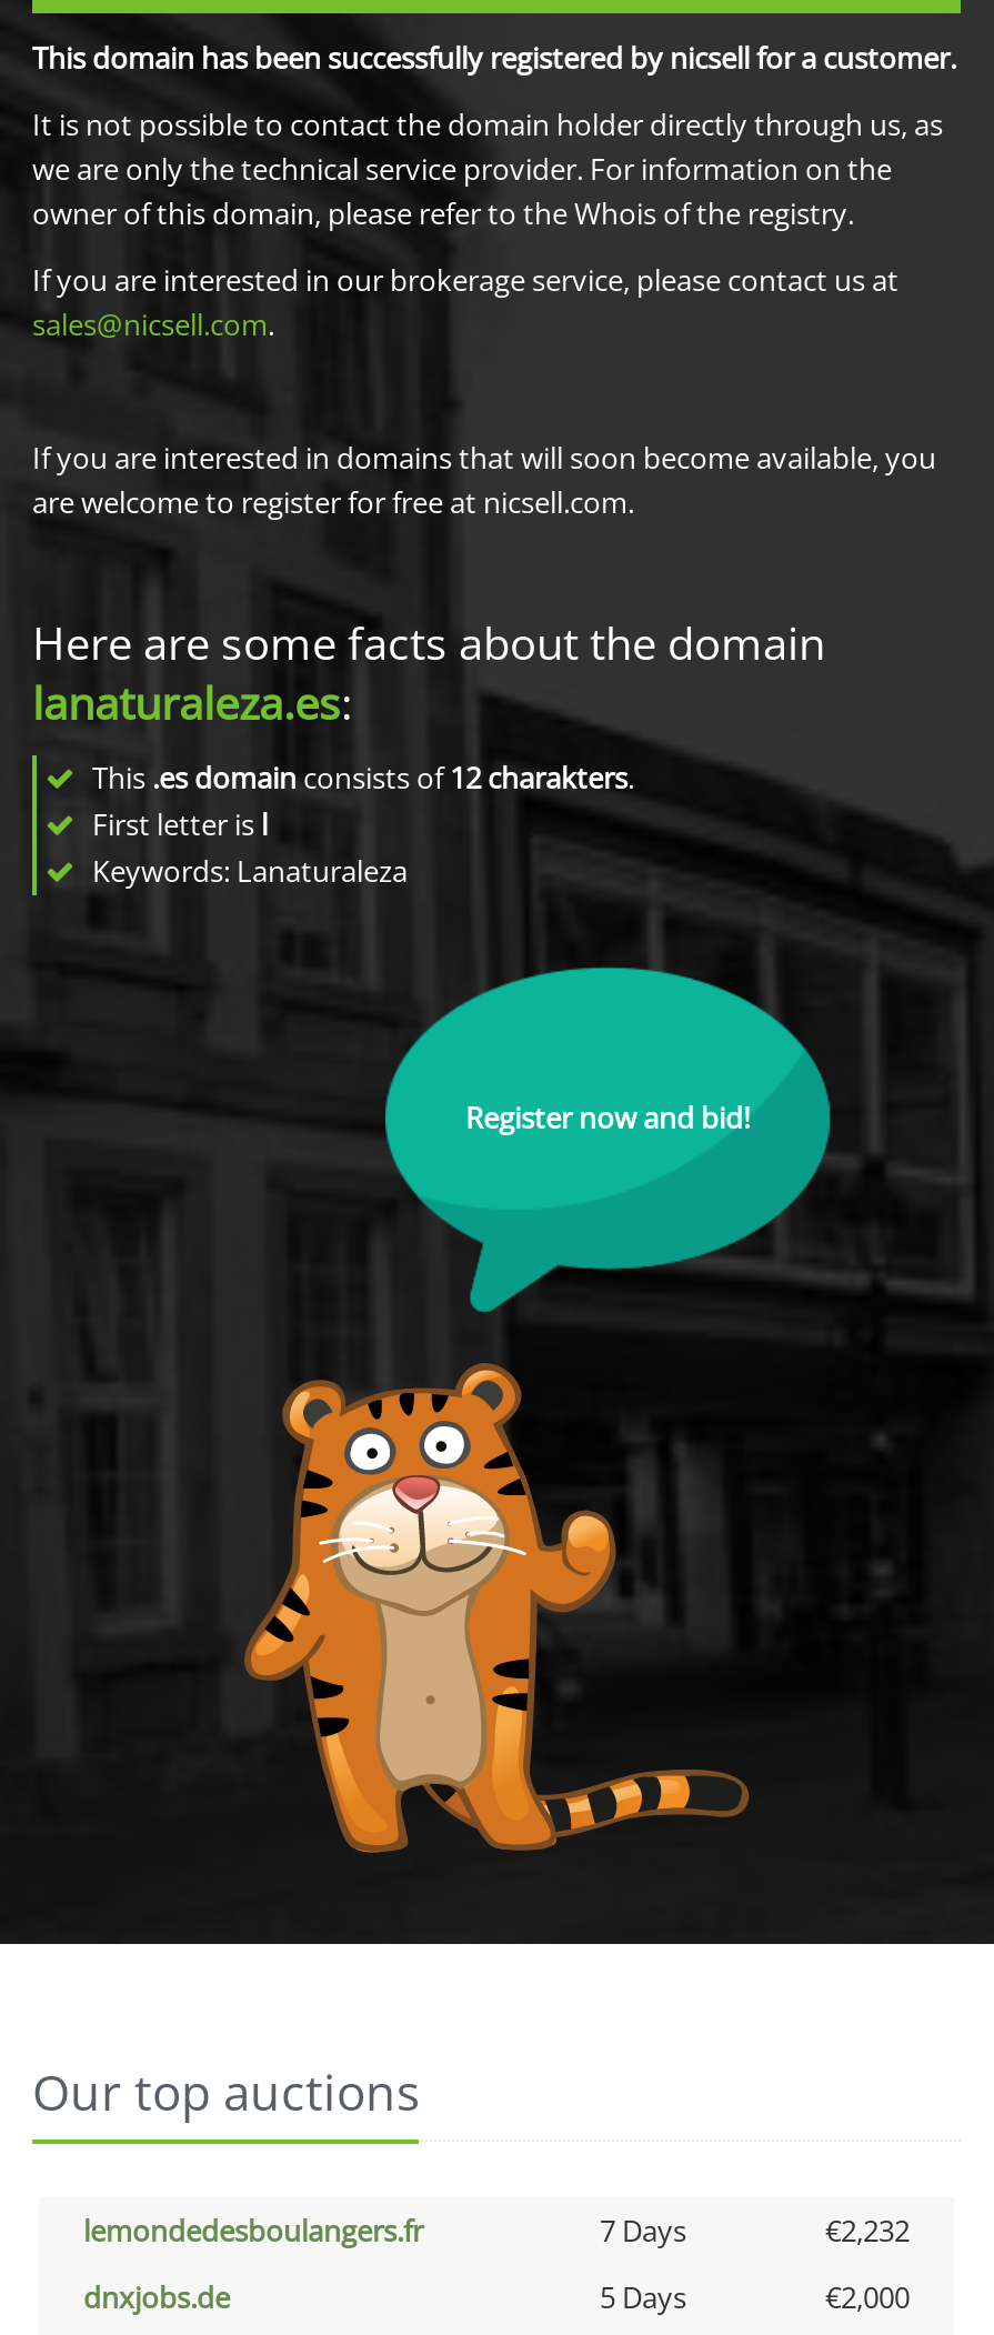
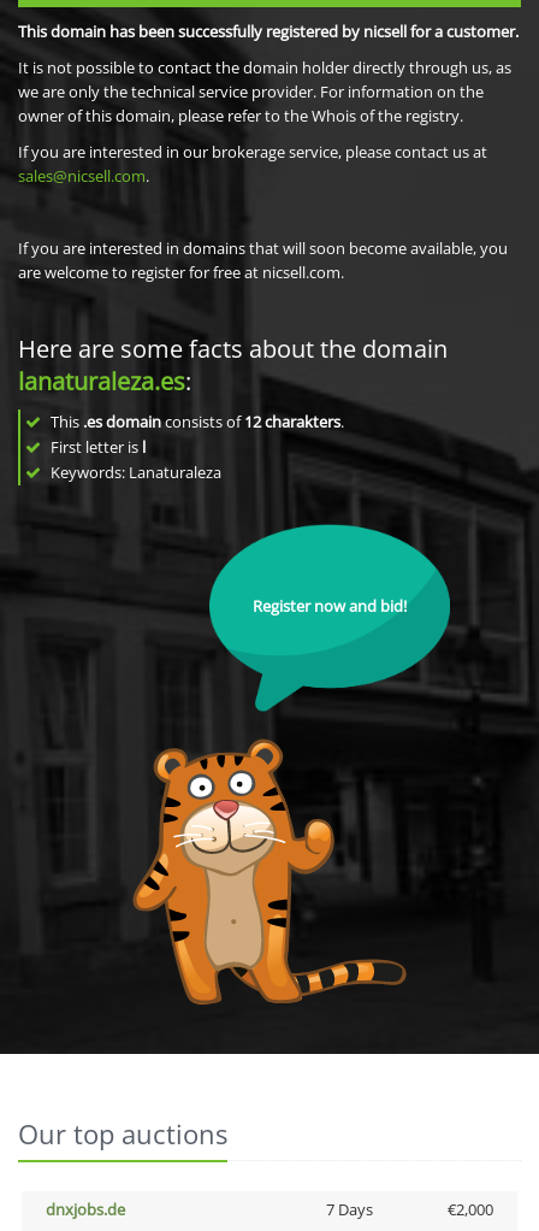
[83,2211,910,2251] lemondedesboulangers.fr | 7 Days | €2,232 -> none
[600,2277,686,2317] 5 Days -> [325,1198,372,1220] 7 Days

